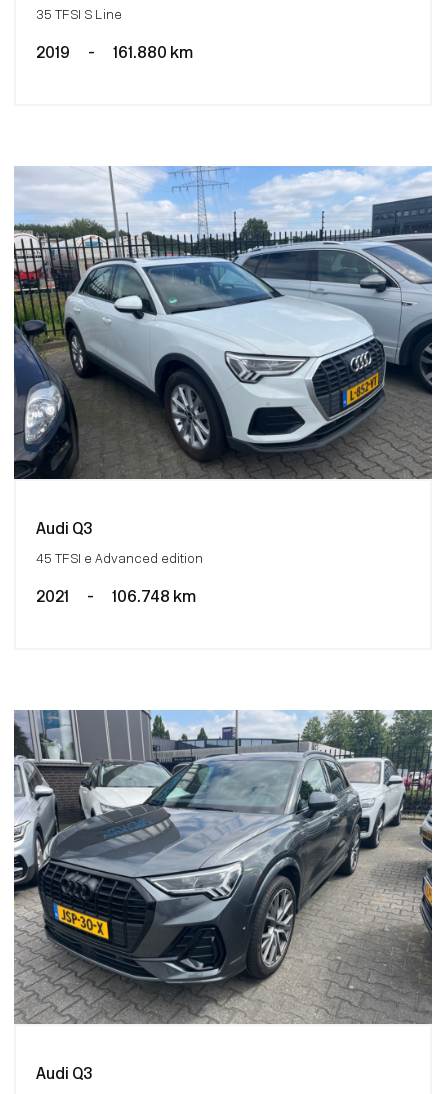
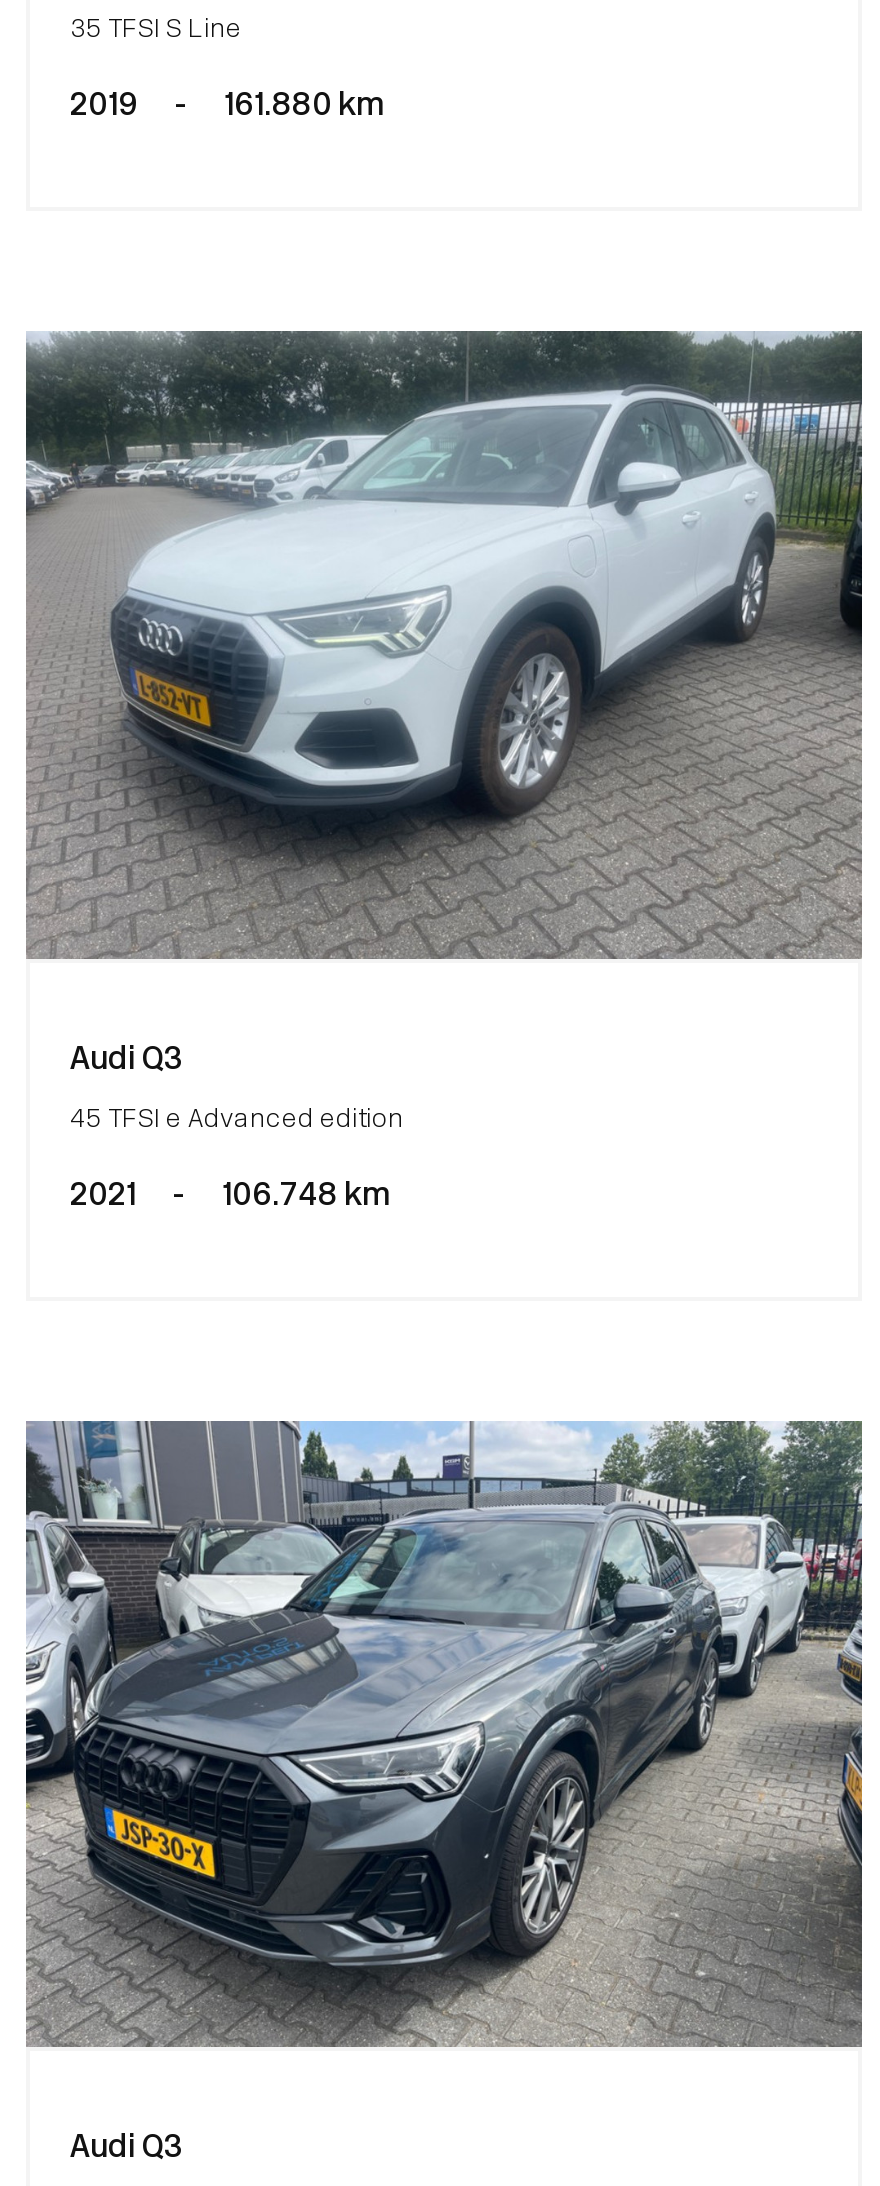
[13,166,433,479] [image] -> [24,328,864,958] [image]

